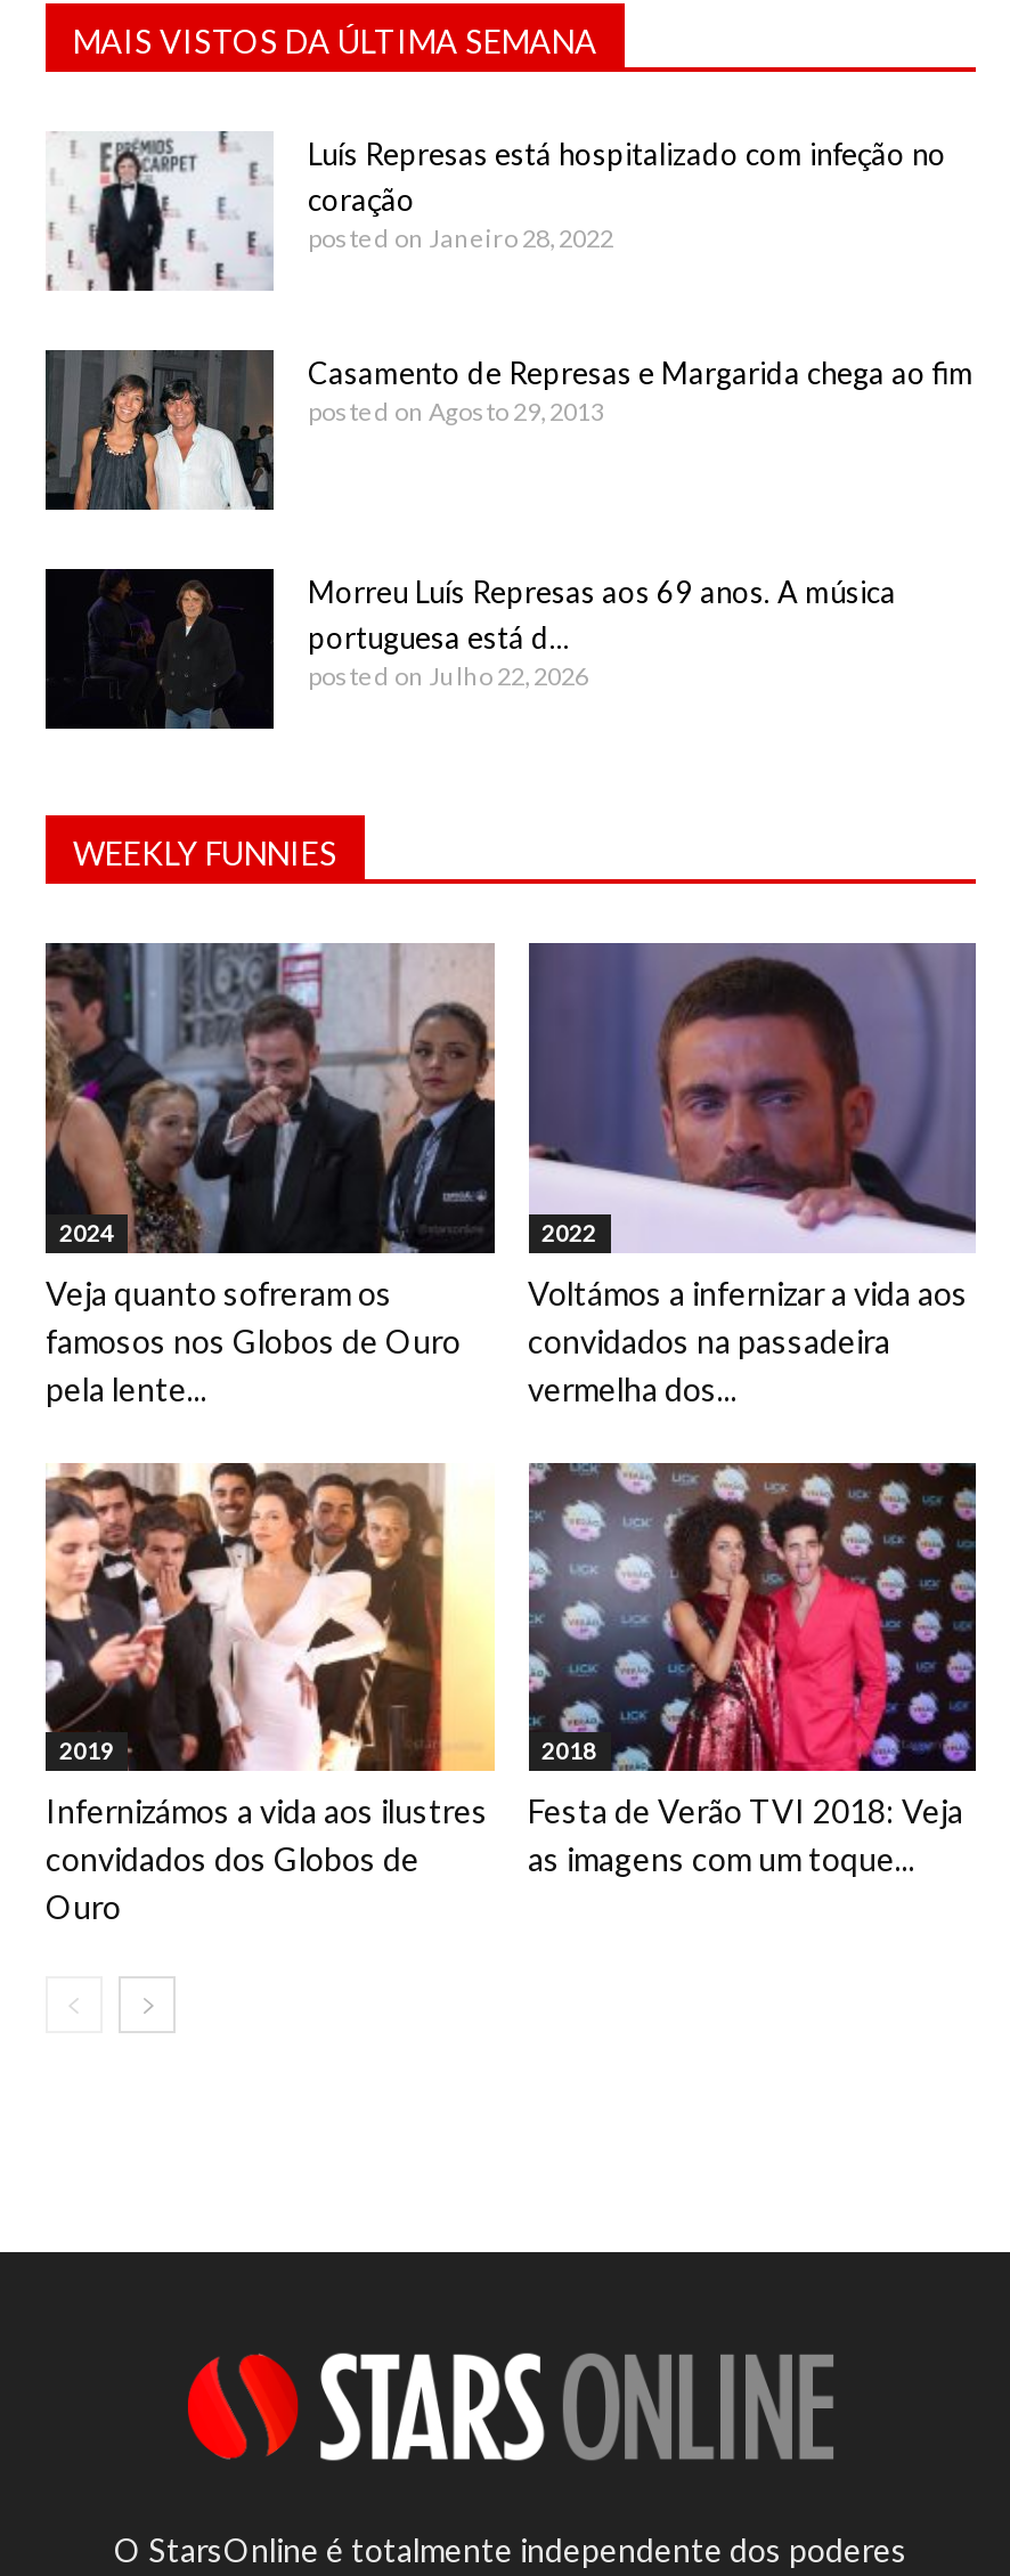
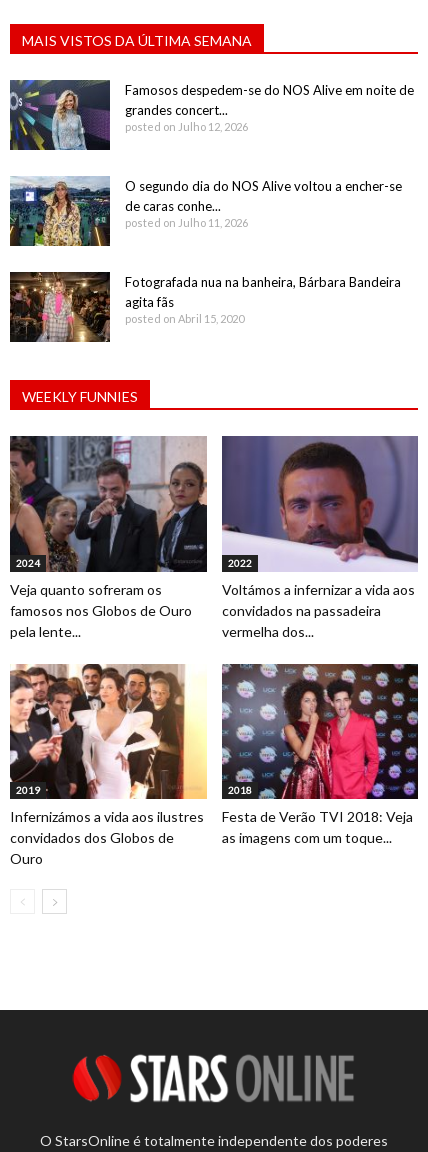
[46,131,946,293] [image] | Luís Represas está hospitalizado com infeção no | coração | posted on Janeiro 28, 2022 -> [9,79,414,151] [image] | Famosos despedem-se do NOS Alive em noite de | grandes concert... | posted on Julho 12, 2026
[43,348,974,512] [image] | Casamento de Represas e Margarida chega ao fim | posted on Agosto 29, 2013 -> [9,176,402,247] [image] | O segundo dia do NOS Alive voltou a encher-se | de caras conhe... | posted on Julho 11, 2026
[46,569,896,731] [image] | Morreu Luís Represas aos 69 anos. A música | portuguesa está d... | posted on Julho 22, 2026 -> [10,272,401,343] [image] | Fotografada nua na banheira, Bárbara Bandeira | agita fãs | posted on Abril 15, 2020

